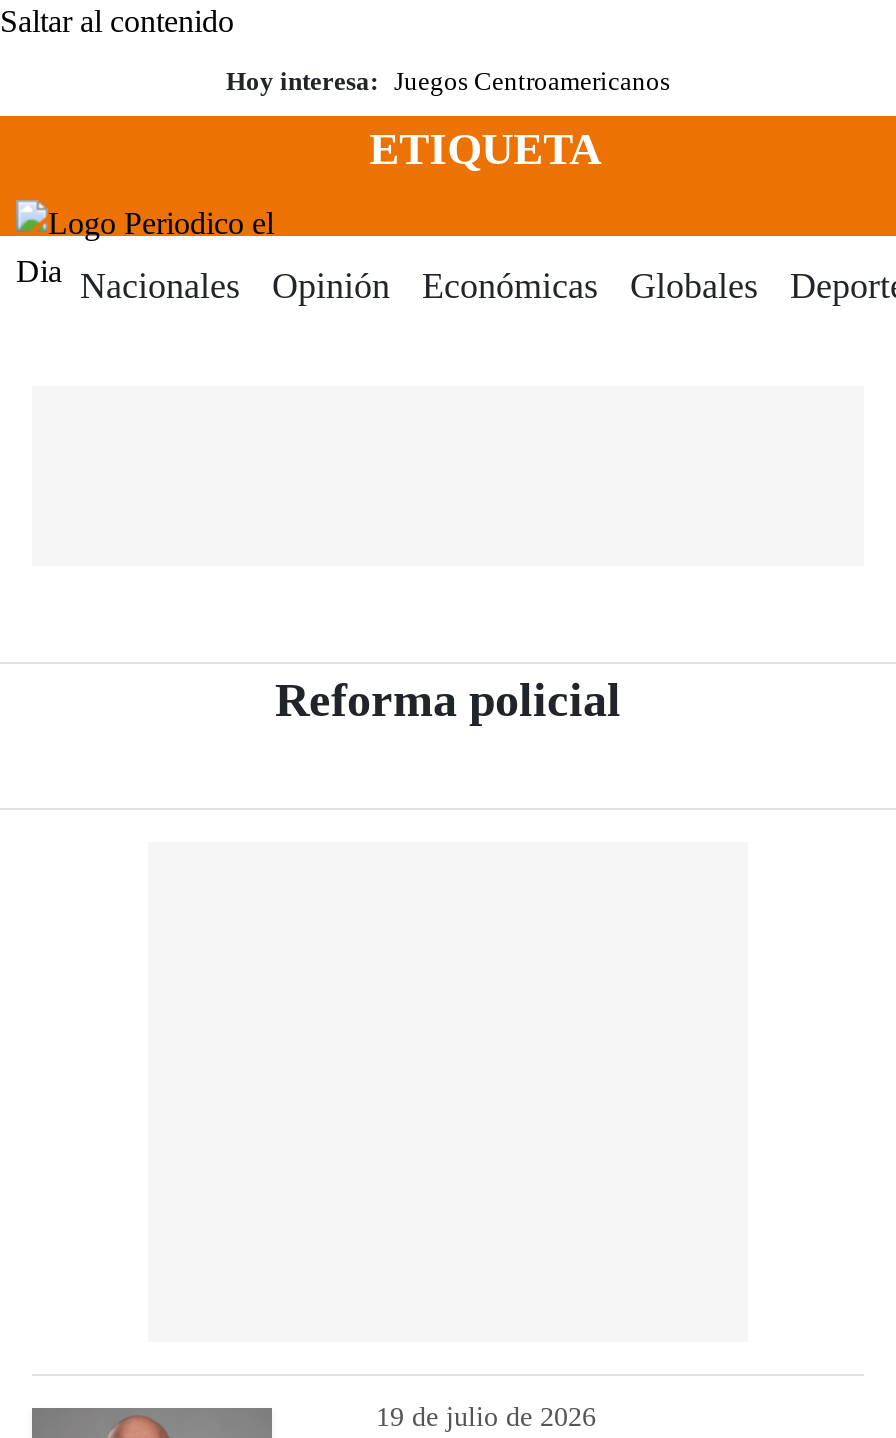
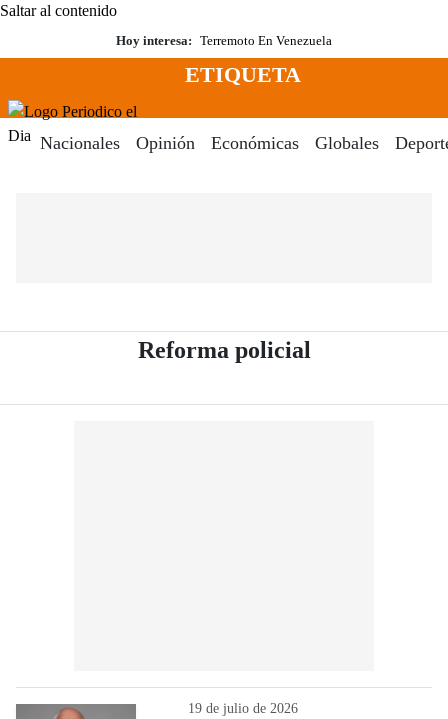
[226,66,670,96] Hoy interesa: Juegos Centroamericanos -> [116,33,332,48] Hoy interesa: Terremoto En Venezuela

